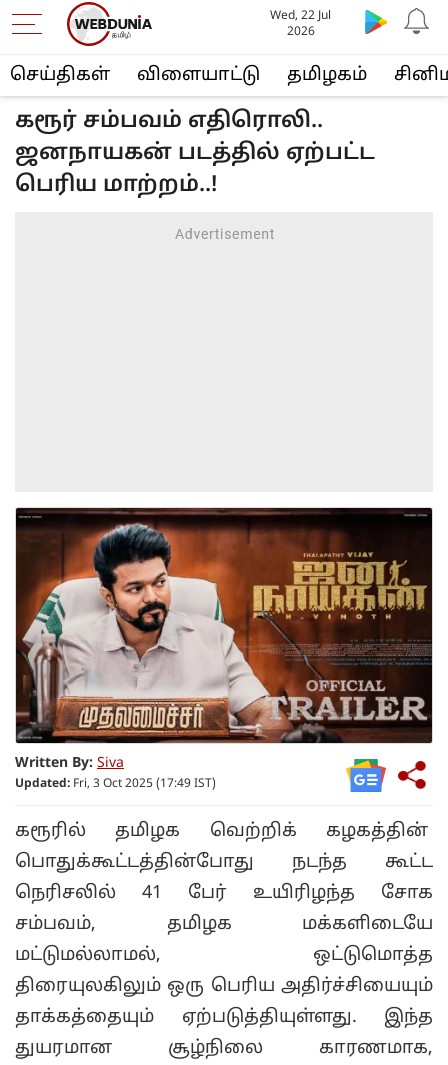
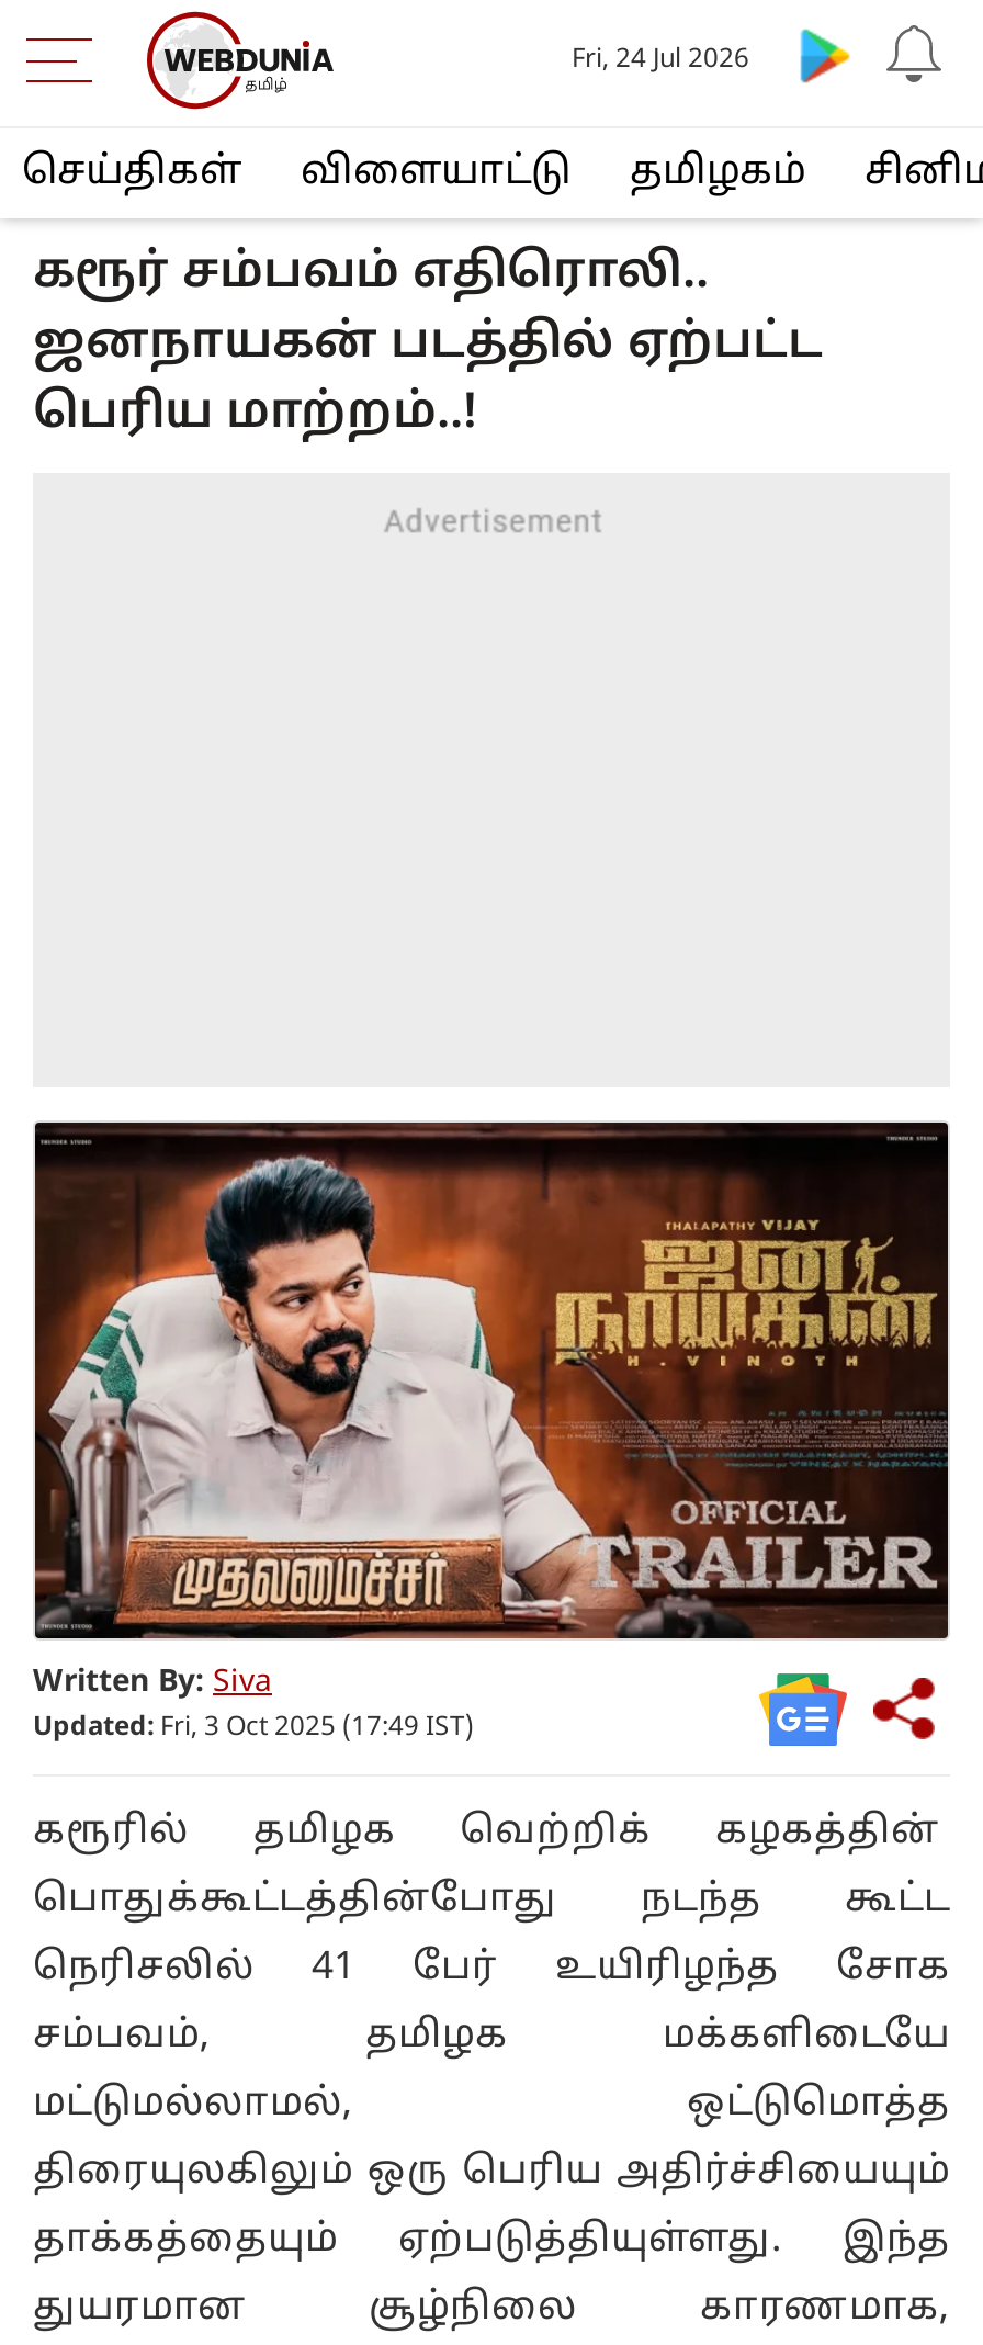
[270,9,331,39] Wed, 22 Jul | 2026 -> [572,45,749,76] Fri, 24 Jul 2026

